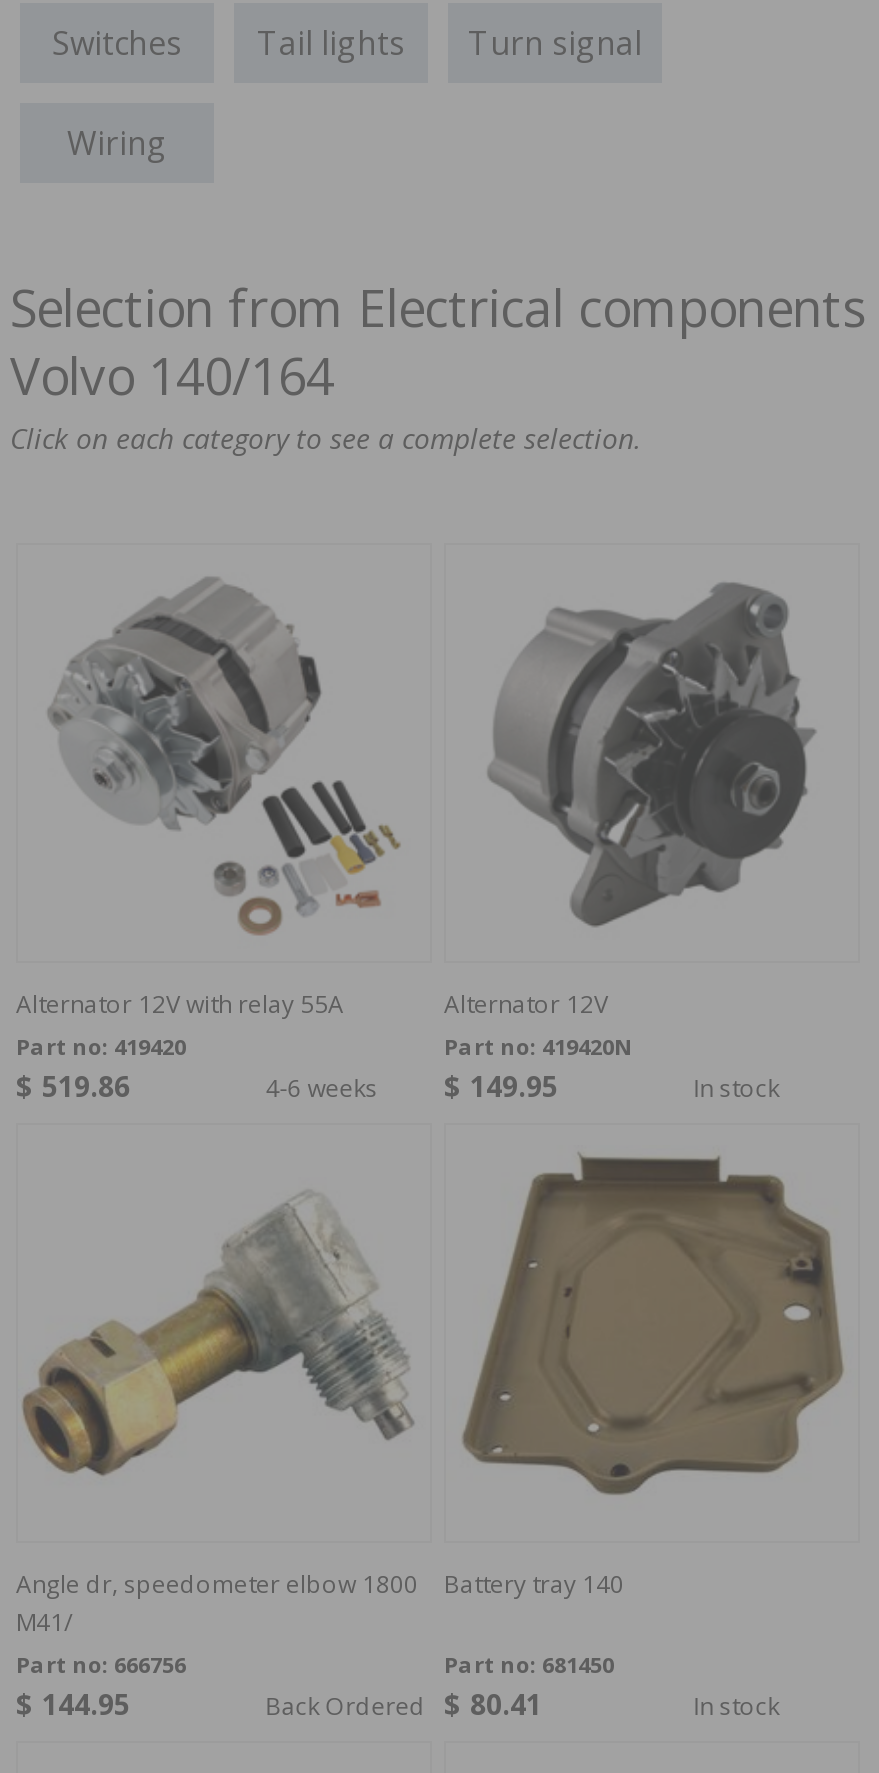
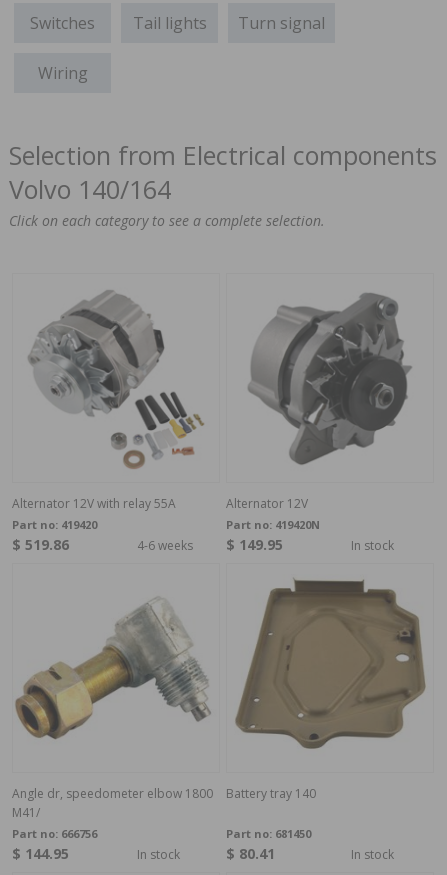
[266,1689,426,1723] Back Ordered -> [137,846,180,863] In stock

